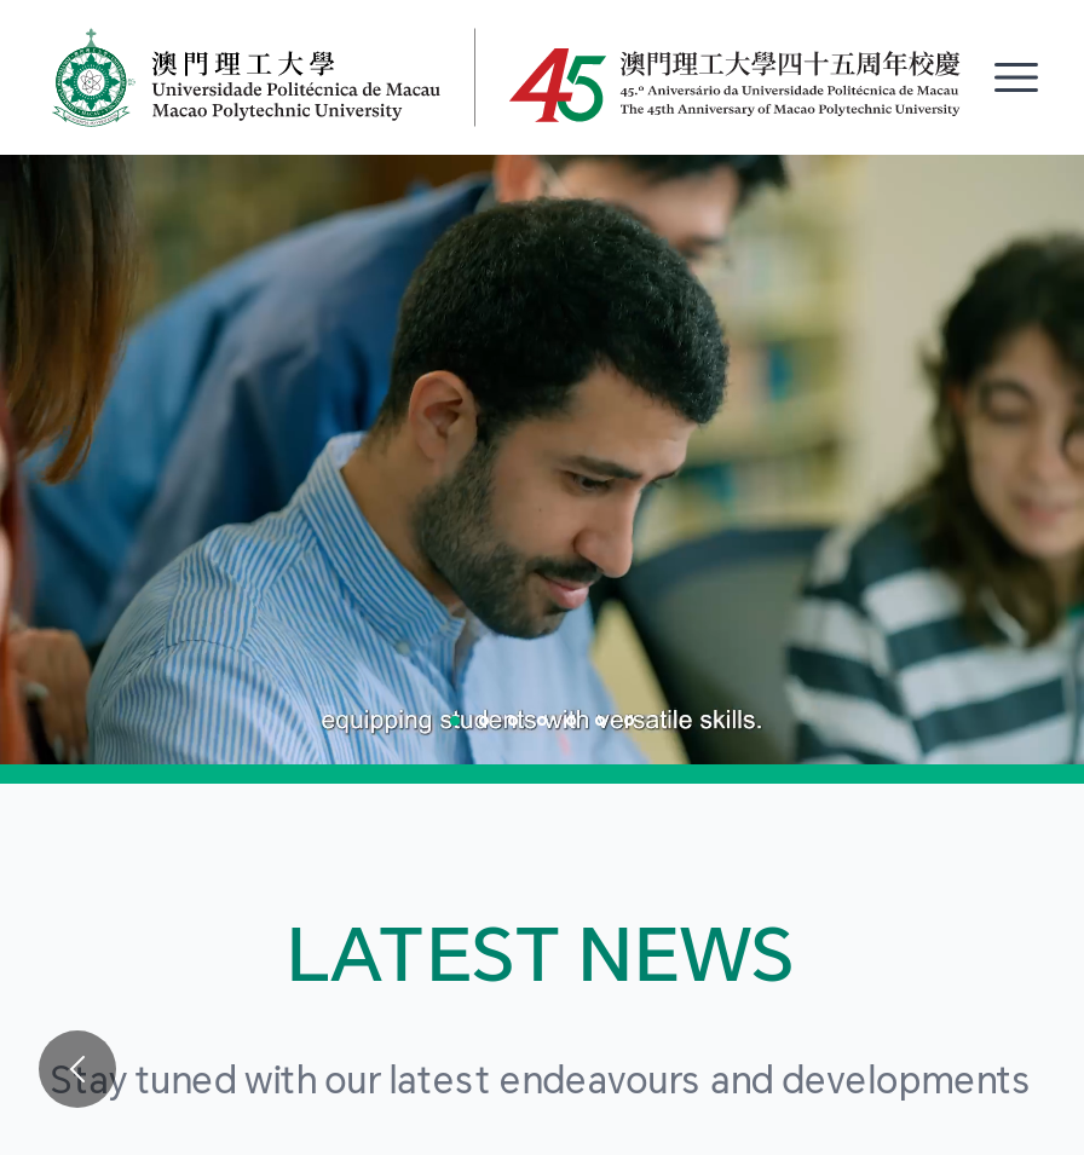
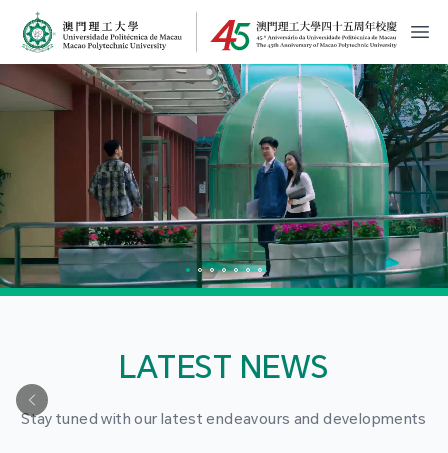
[7,152,1077,767] [image] -> [3,63,445,289] [image]
[36,997,116,1088] [image] -> [15,383,49,419] [image]

